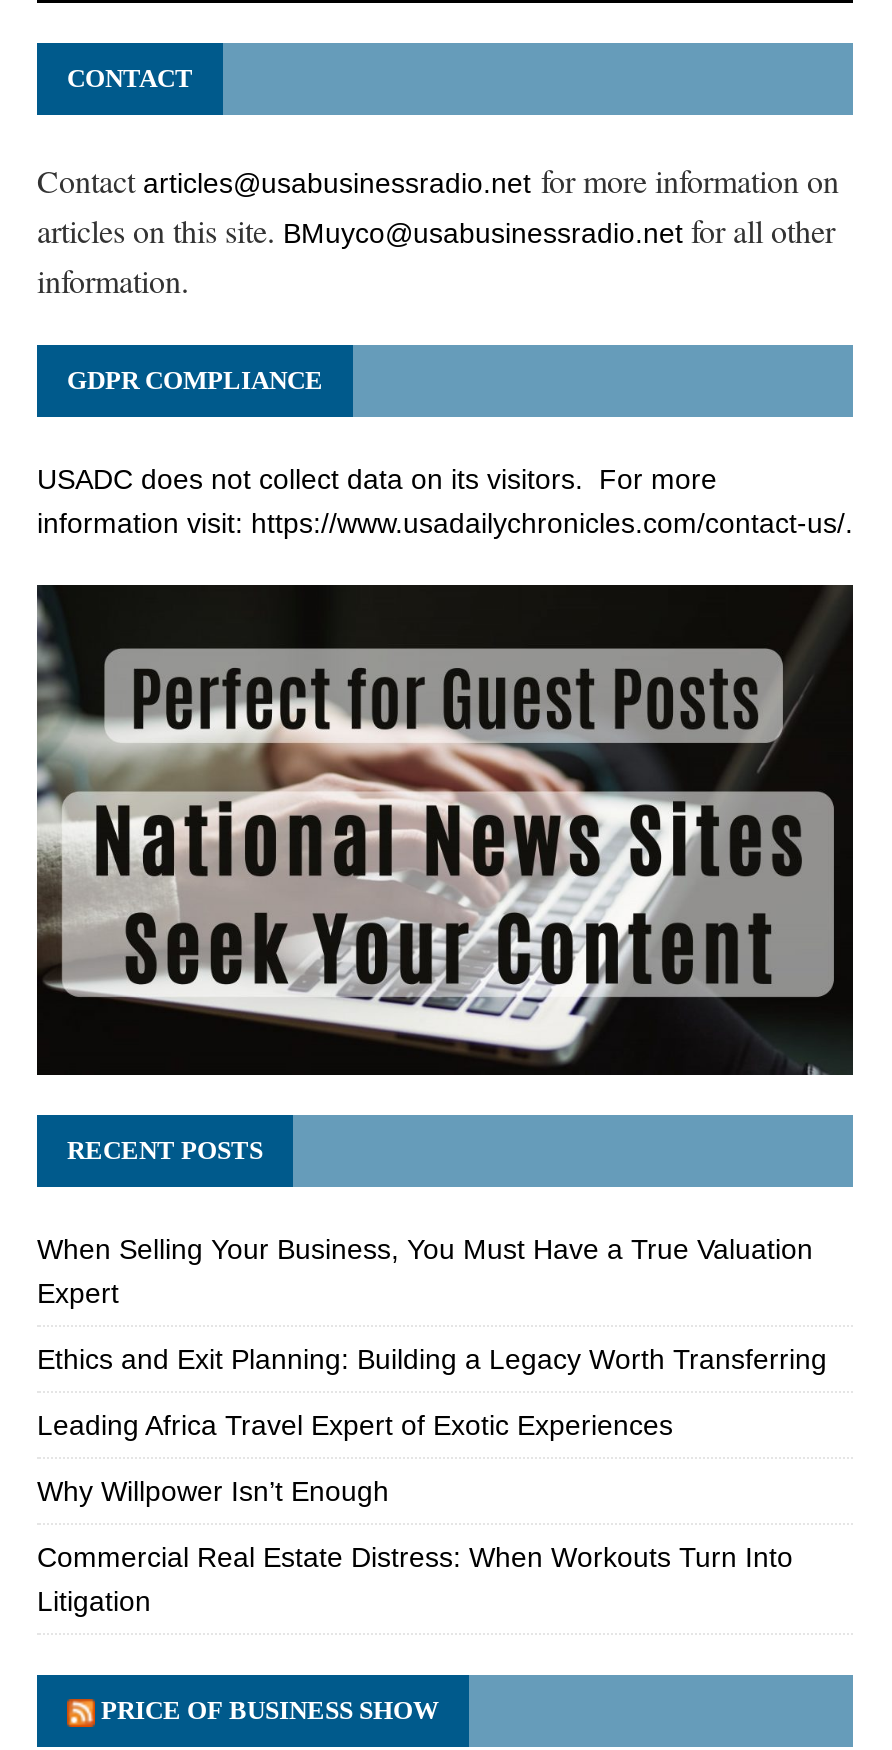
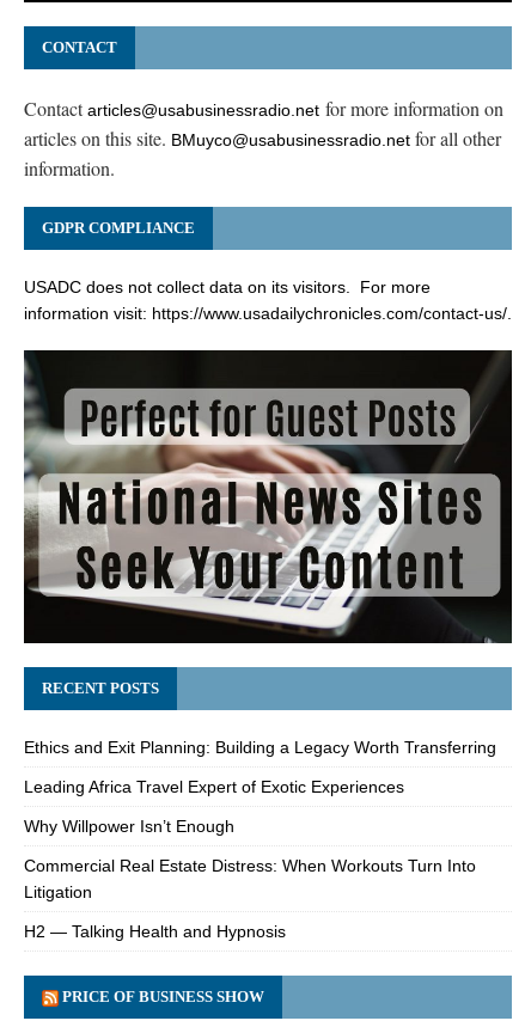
[37,1233,813,1309] When Selling Your Business, You Must Have a True Valuation | Expert -> none
moved [37,1343,827,1617] -> [24,738,496,902]: Ethics and Exit Planning: Building a Legacy Worth Transferring | Leading Africa Travel Expert of Exotic Experiences | Why Willpower Isn’t Enough | Commercial Real Estate Distress: When Workouts Turn Into | Litigation
none -> [24,922,286,941] H2 — Talking Health and Hypnosis

